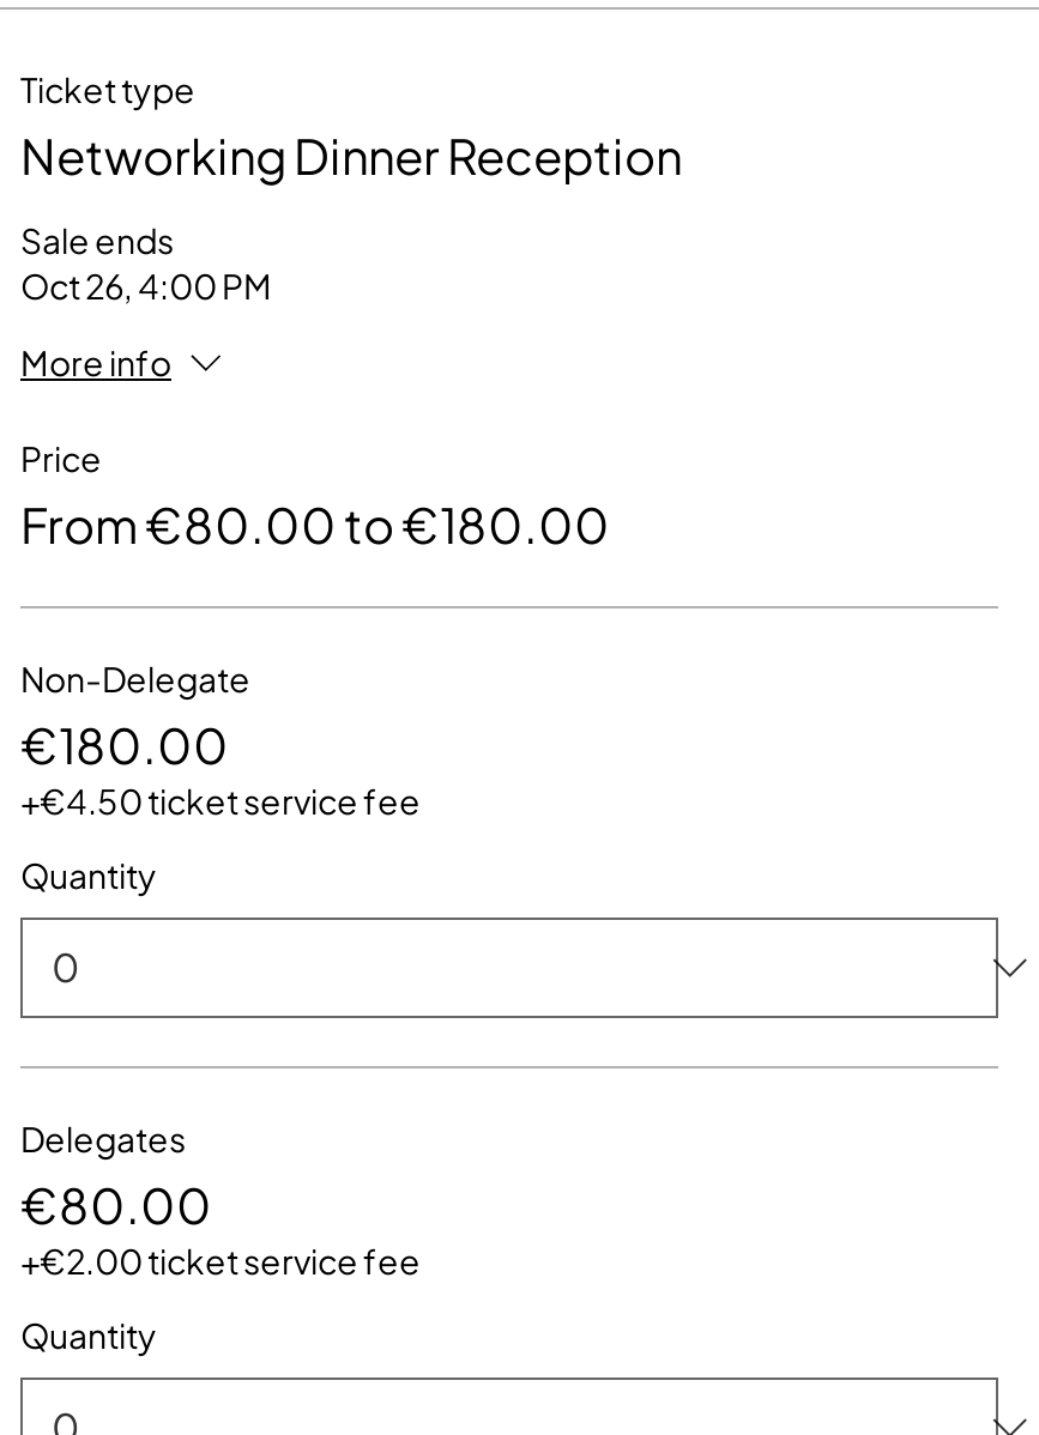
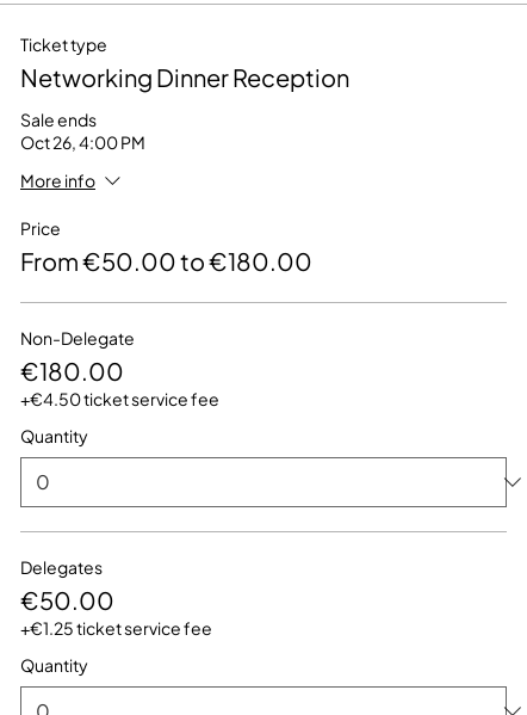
[20,494,610,554] From €80.00 to €180.00 -> [20,246,312,276] From €50.00 to €180.00
[20,1174,212,1234] €80.00 -> [20,585,114,615] €50.00
[20,1239,421,1282] +€2.00 ticket service fee -> [20,617,212,639] +€1.25 ticket service fee

